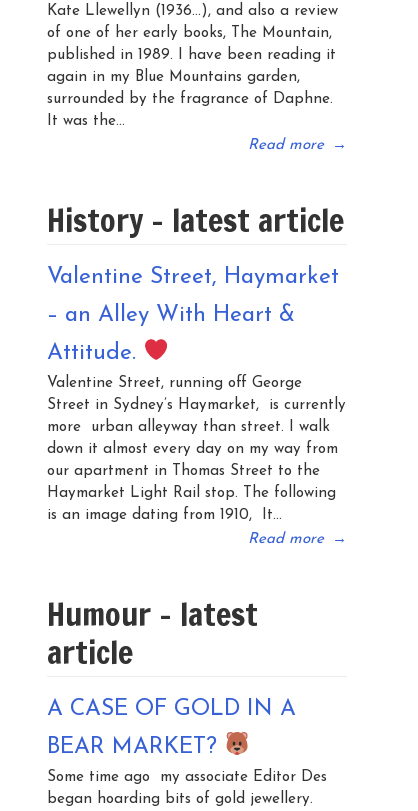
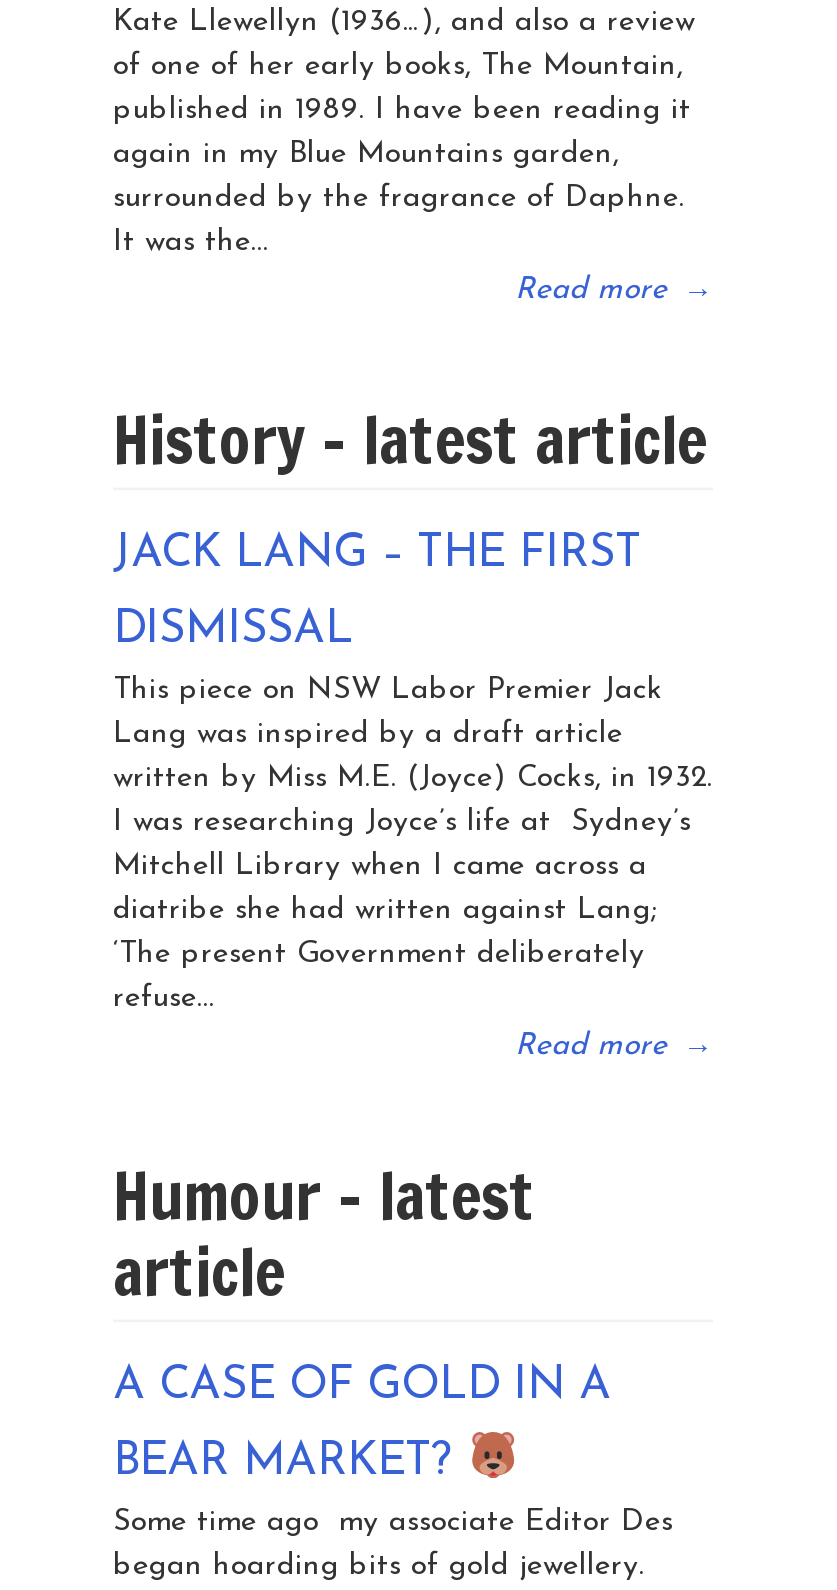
[47,266,339,289] Valentine Street, Haymarket -> [113,532,641,578] JACK LANG – THE FIRST
[47,304,295,327] – an Alley With Heart & -> [113,608,353,654] DISMISSAL
[47,342,143,365] Attitude. -> [113,676,663,706] This piece on NSW Labor Premier Jack
[47,376,302,391] Valentine Street, running off George -> [113,720,623,750] Lang was inspired by a draft article
[47,398,346,413] Street in Sydney’s Haymarket, is currently -> [113,764,713,794] written by Miss M.E. (Joyce) Cocks, in 1932.
[47,420,330,435] more urban alleyway than street. I walk -> [113,808,691,838] I was researching Joyce’s life at Sydney’s
[47,442,343,457] down it almost every day on my way from -> [113,852,647,882] Mitchell Library when I came across a
[47,464,320,479] our apartment in Thomas Street to the -> [113,896,657,926] diatribe she had written against Lang;
[47,486,336,501] Haymarket Light Rail stop. The following -> [113,940,645,970] ‘The present Government deliberately
[47,508,282,523] is an image dating from 1910, It... -> [113,984,215,1014] refuse...

